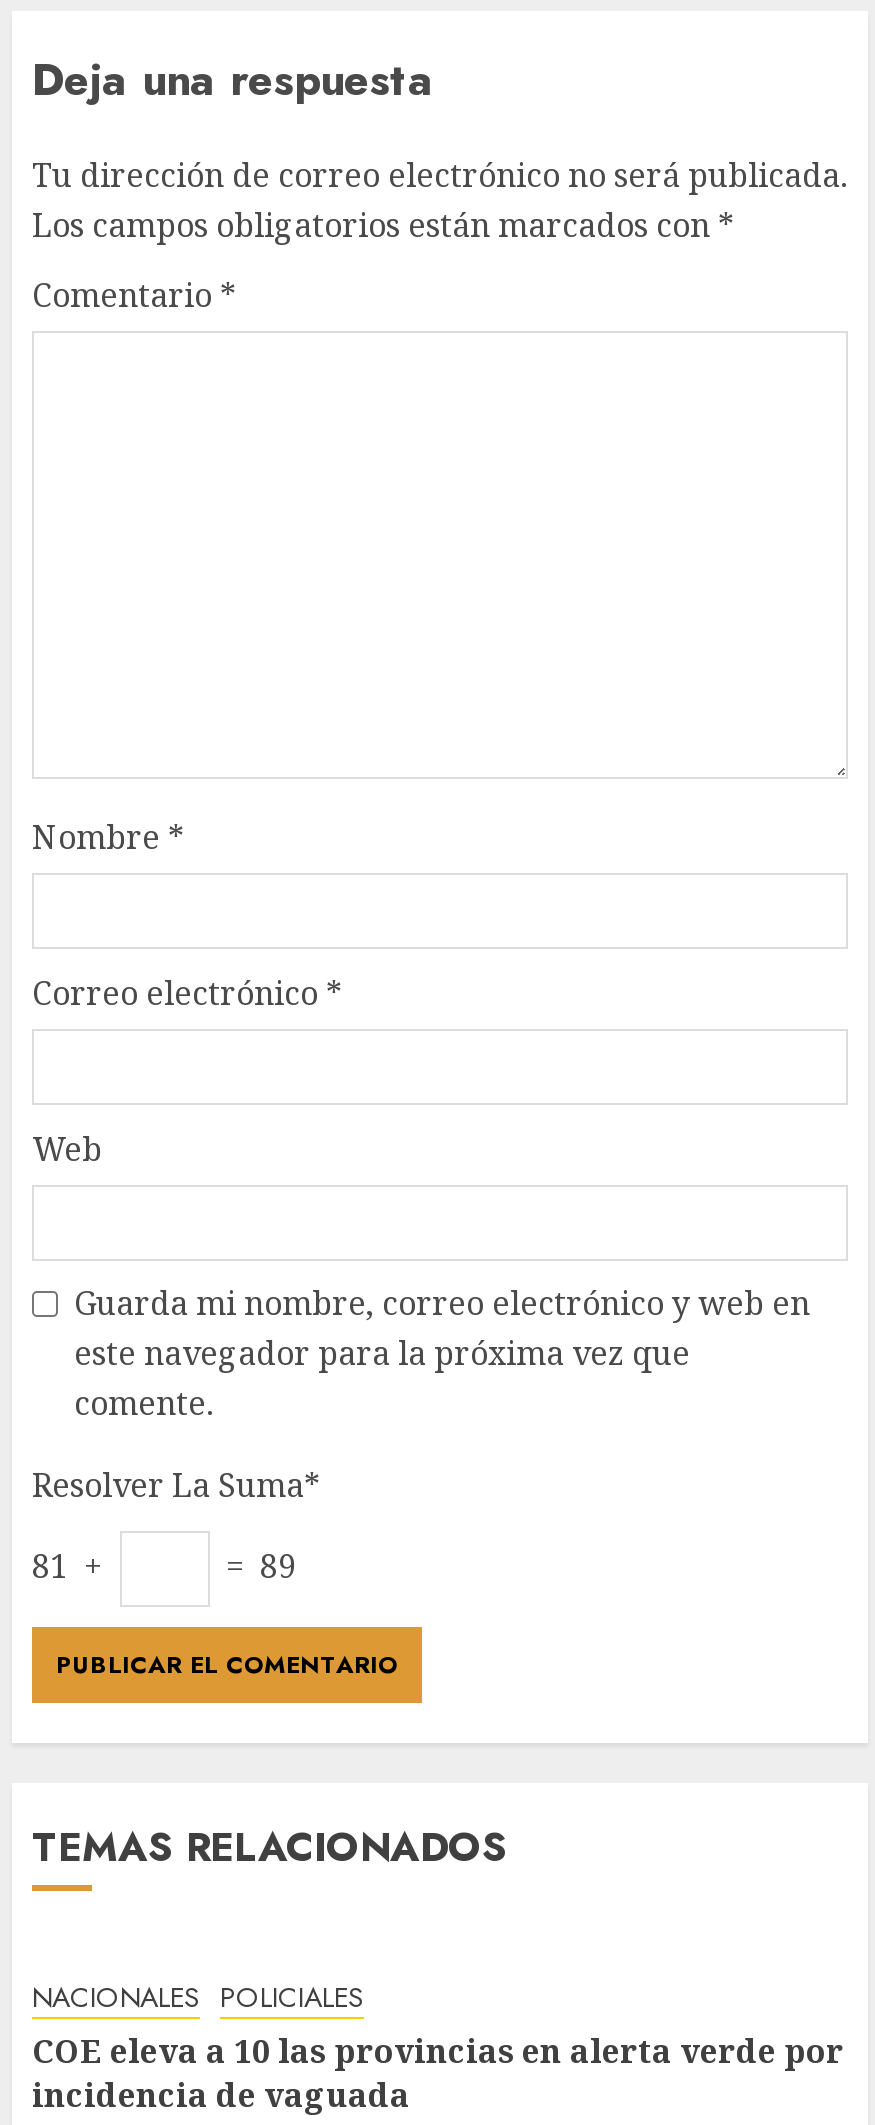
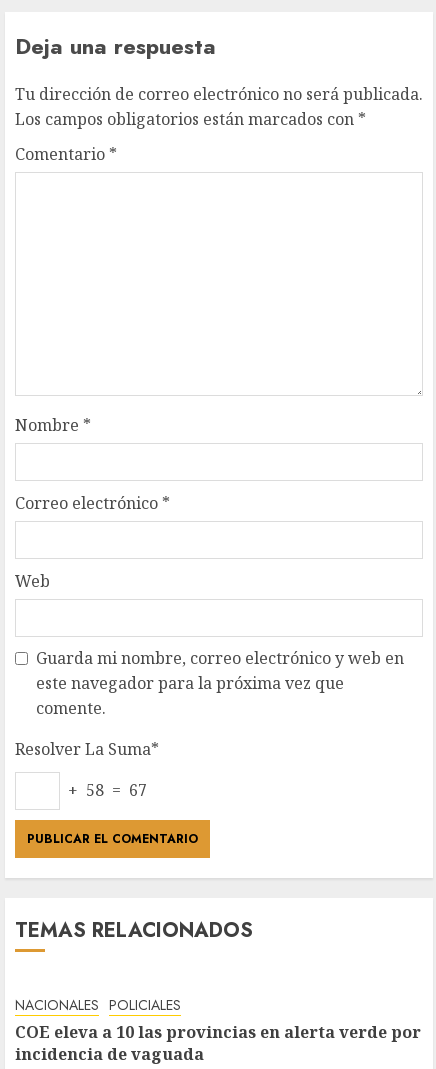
[32,1544,296,1588] 81 + | = 89 -> [60,778,147,800] + 58 = 67

